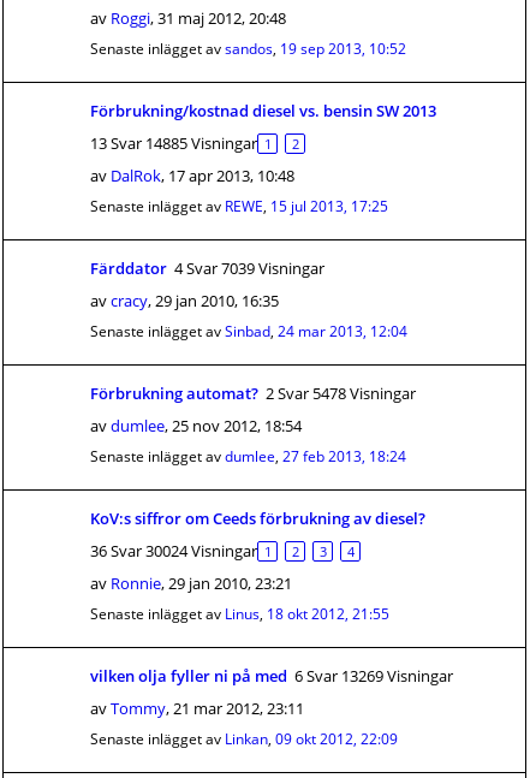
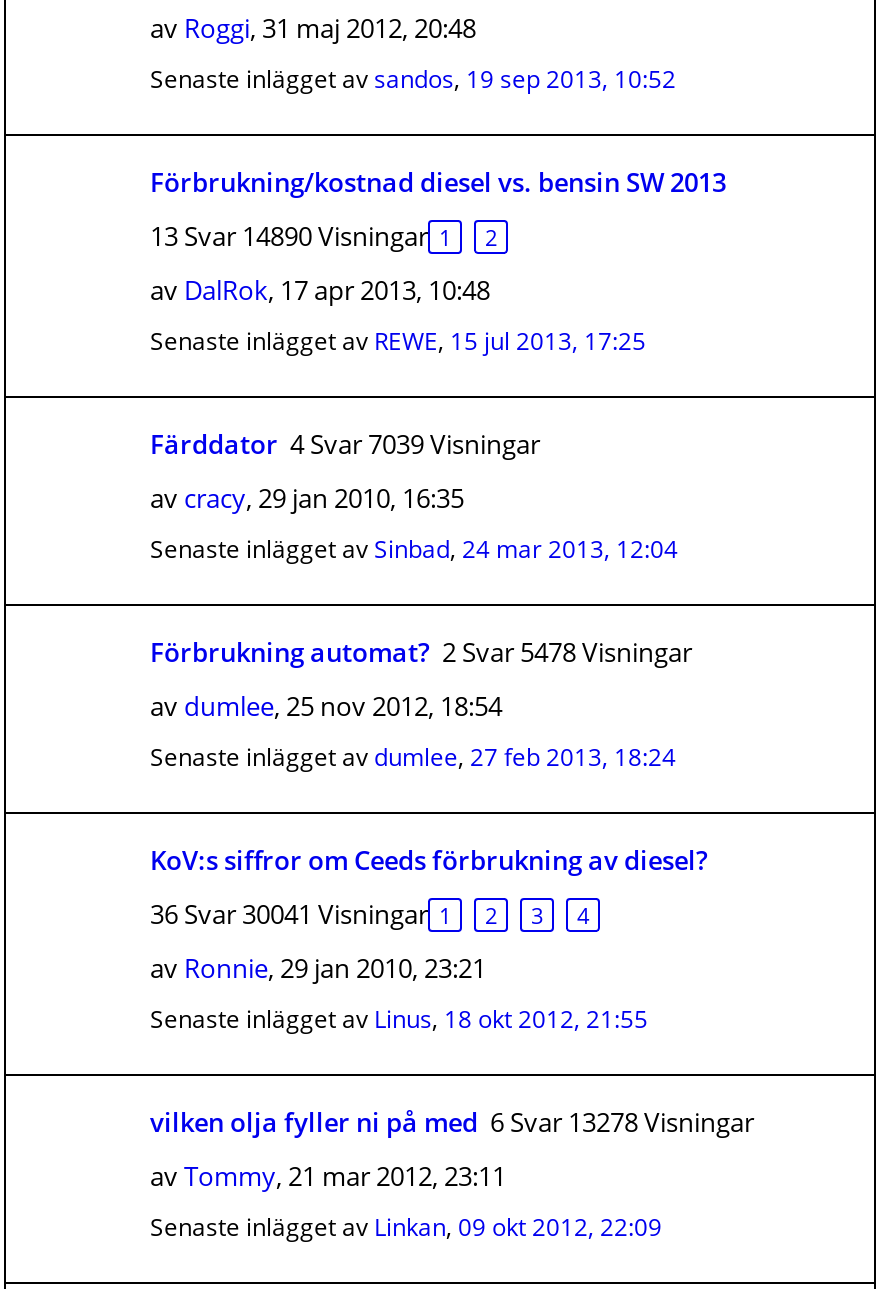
[90,132,271,154] 13 Svar 14885 Visningar 1 -> [150,218,451,254] 13 Svar 14890 Visningar 1
[90,540,271,562] 36 Svar 30024 Visningar 1 -> [150,896,451,932] 36 Svar 30041 Visningar 1
[90,665,453,687] vilken olja fyller ni på med 6 Svar 13269 Visningar -> [150,1104,754,1140] vilken olja fyller ni på med 6 Svar 13278 Visningar

